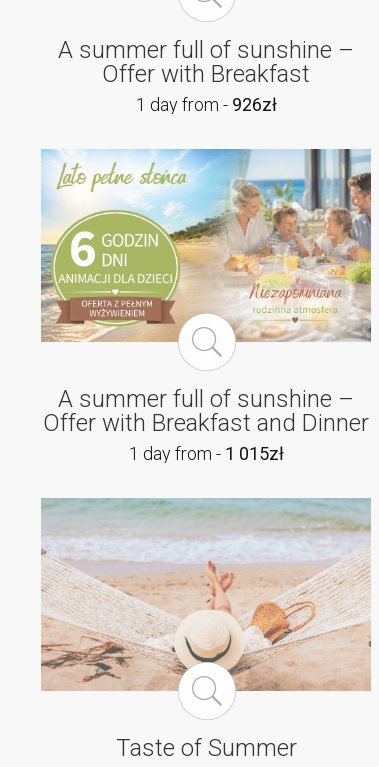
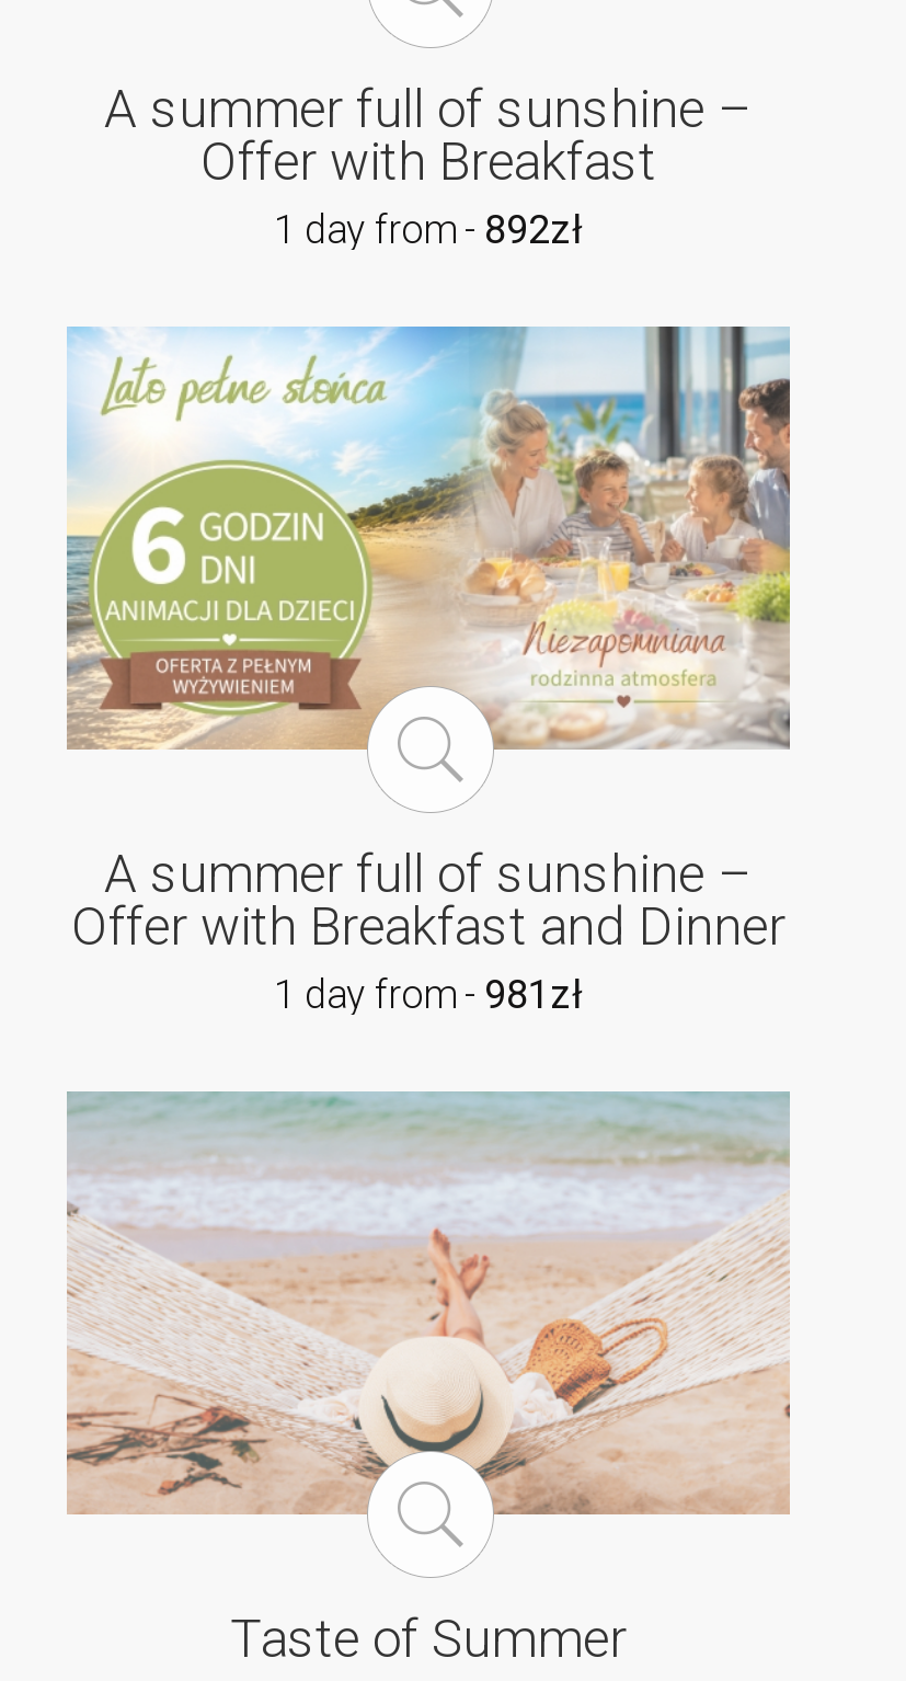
[135,94,276,115] 1 day from - 926zł -> [274,206,583,252] 1 day from - 892zł
[128,443,283,464] 1 day from - 1 015zł -> [274,971,583,1017] 1 day from - 981zł

